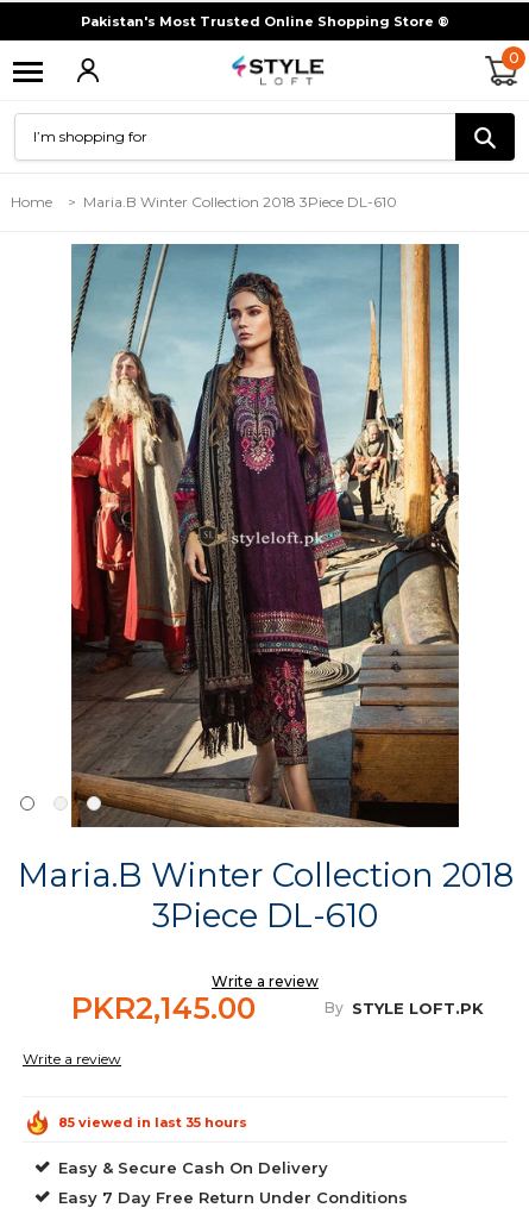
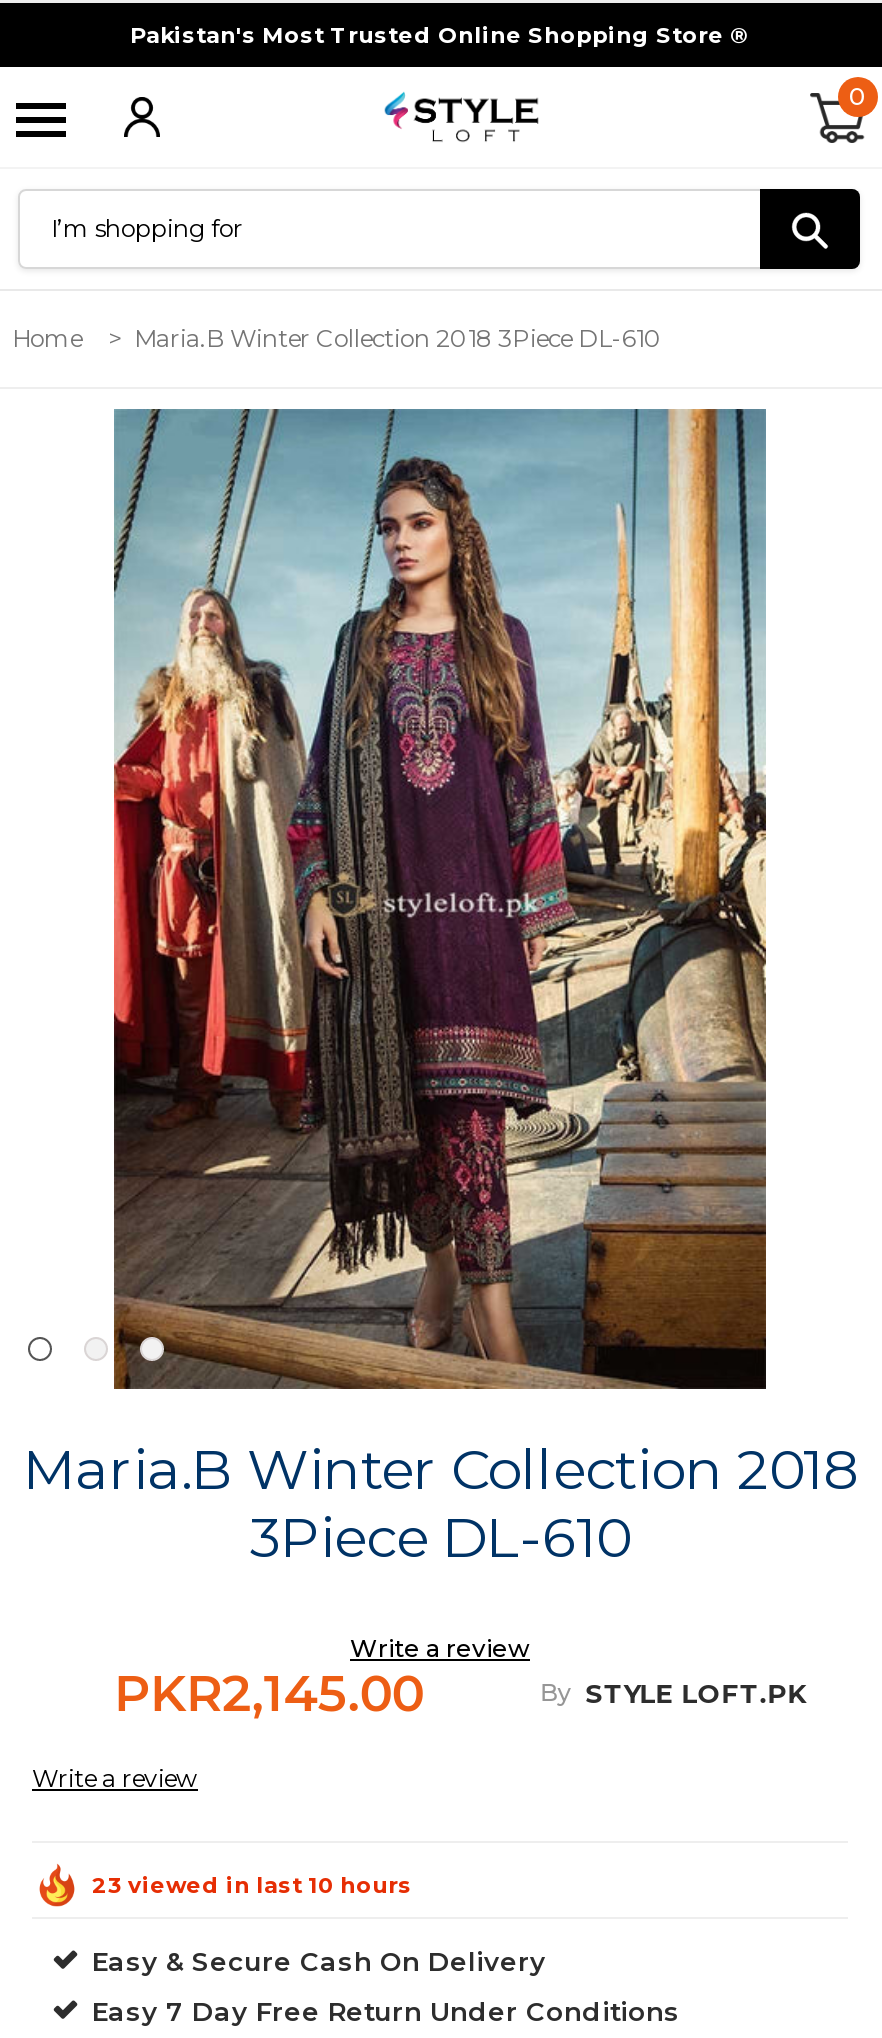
[58,1114,247,1130] 85 viewed in last 35 hours -> [92,1870,412,1898] 23 viewed in last 10 hours

